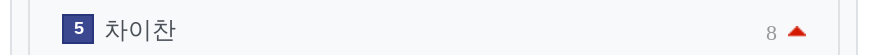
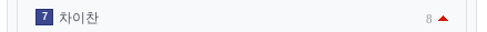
[74,12,176,46] 5 차이찬 -> [42,8,99,26] 7 차이찬

